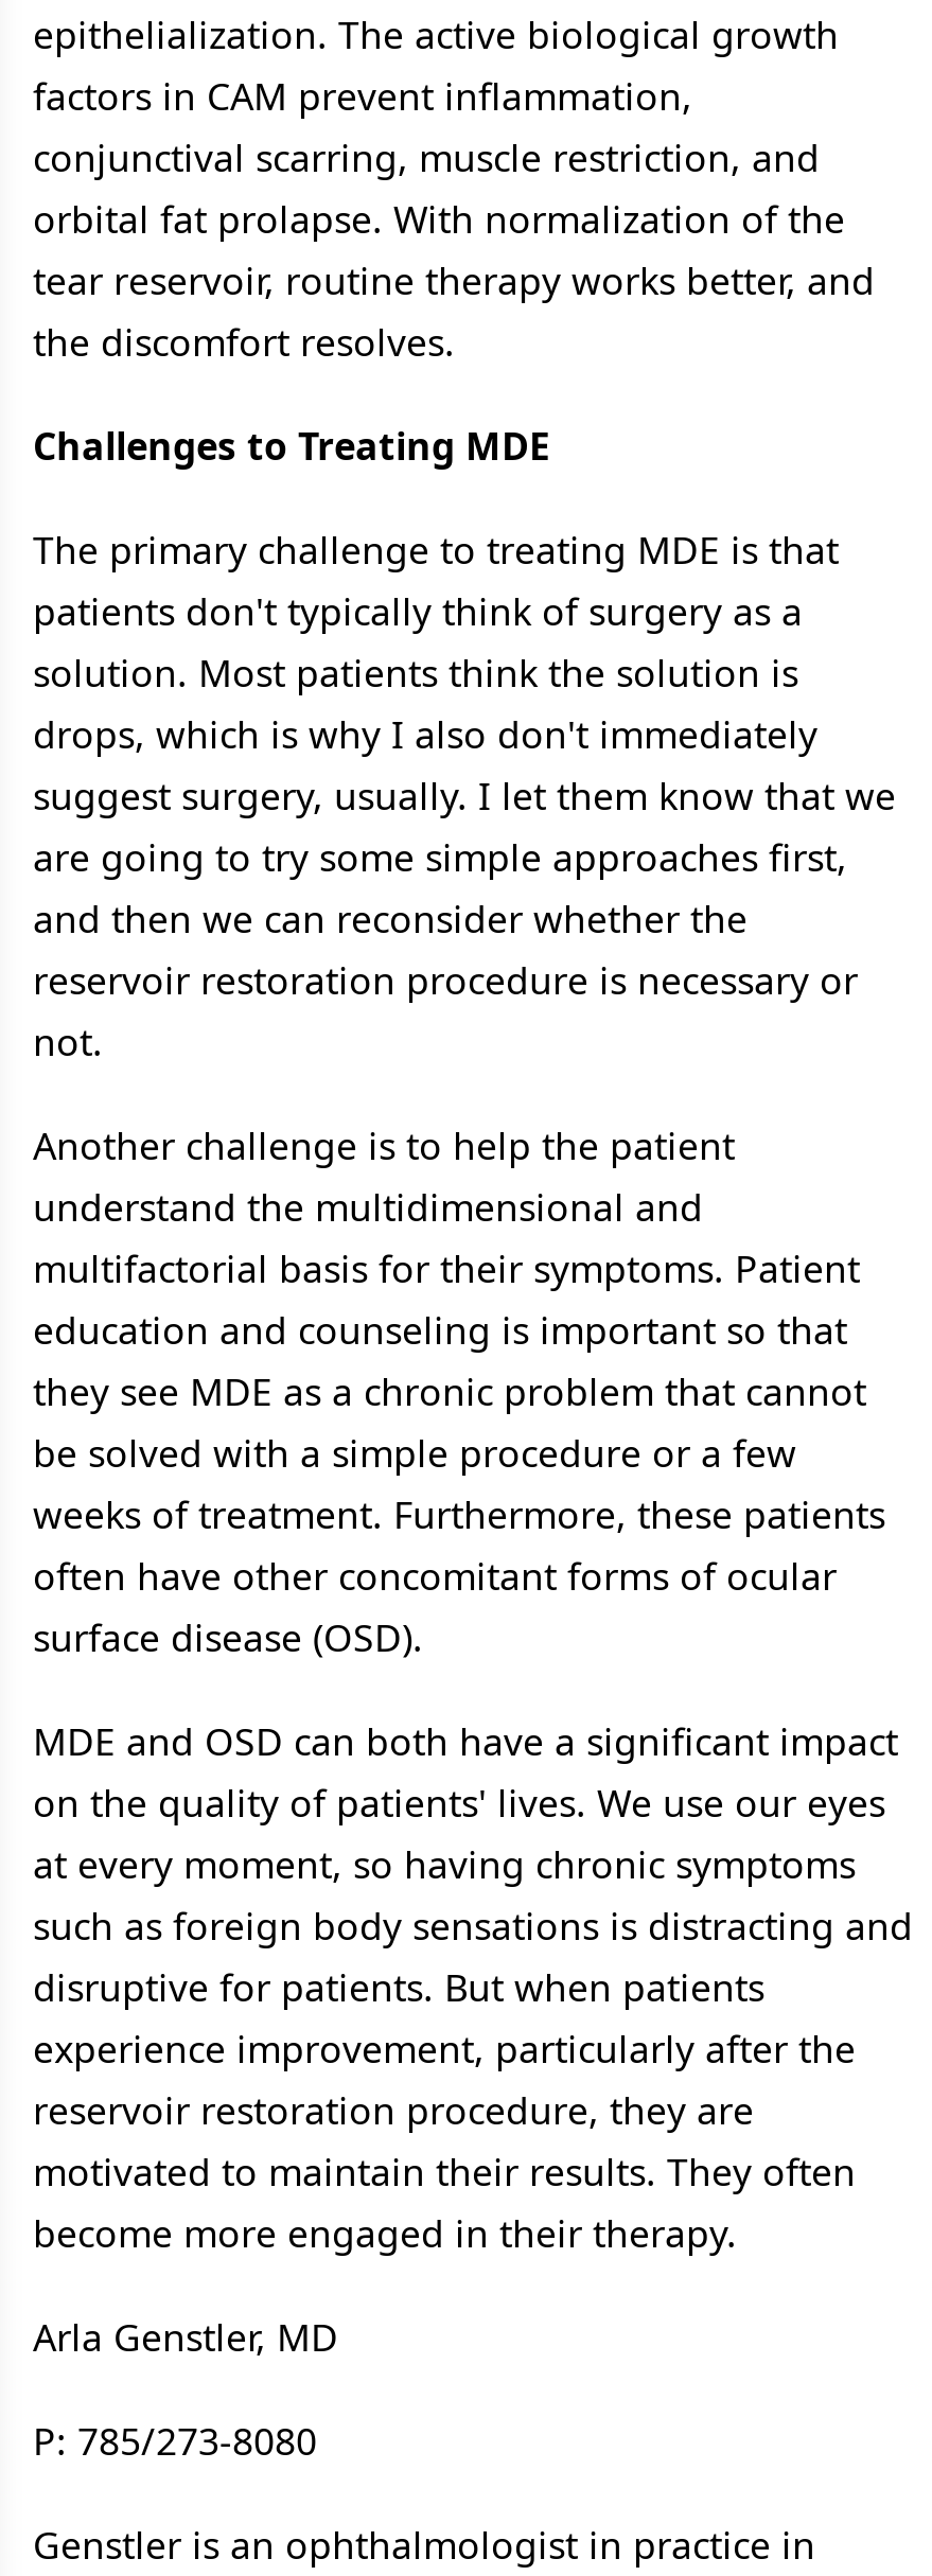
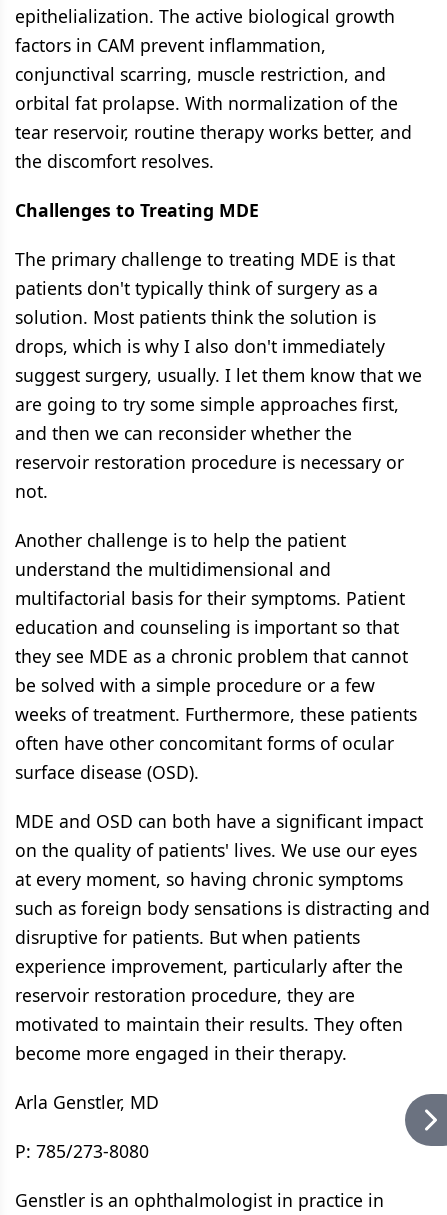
none -> [404,1093,444,1147] [image]

